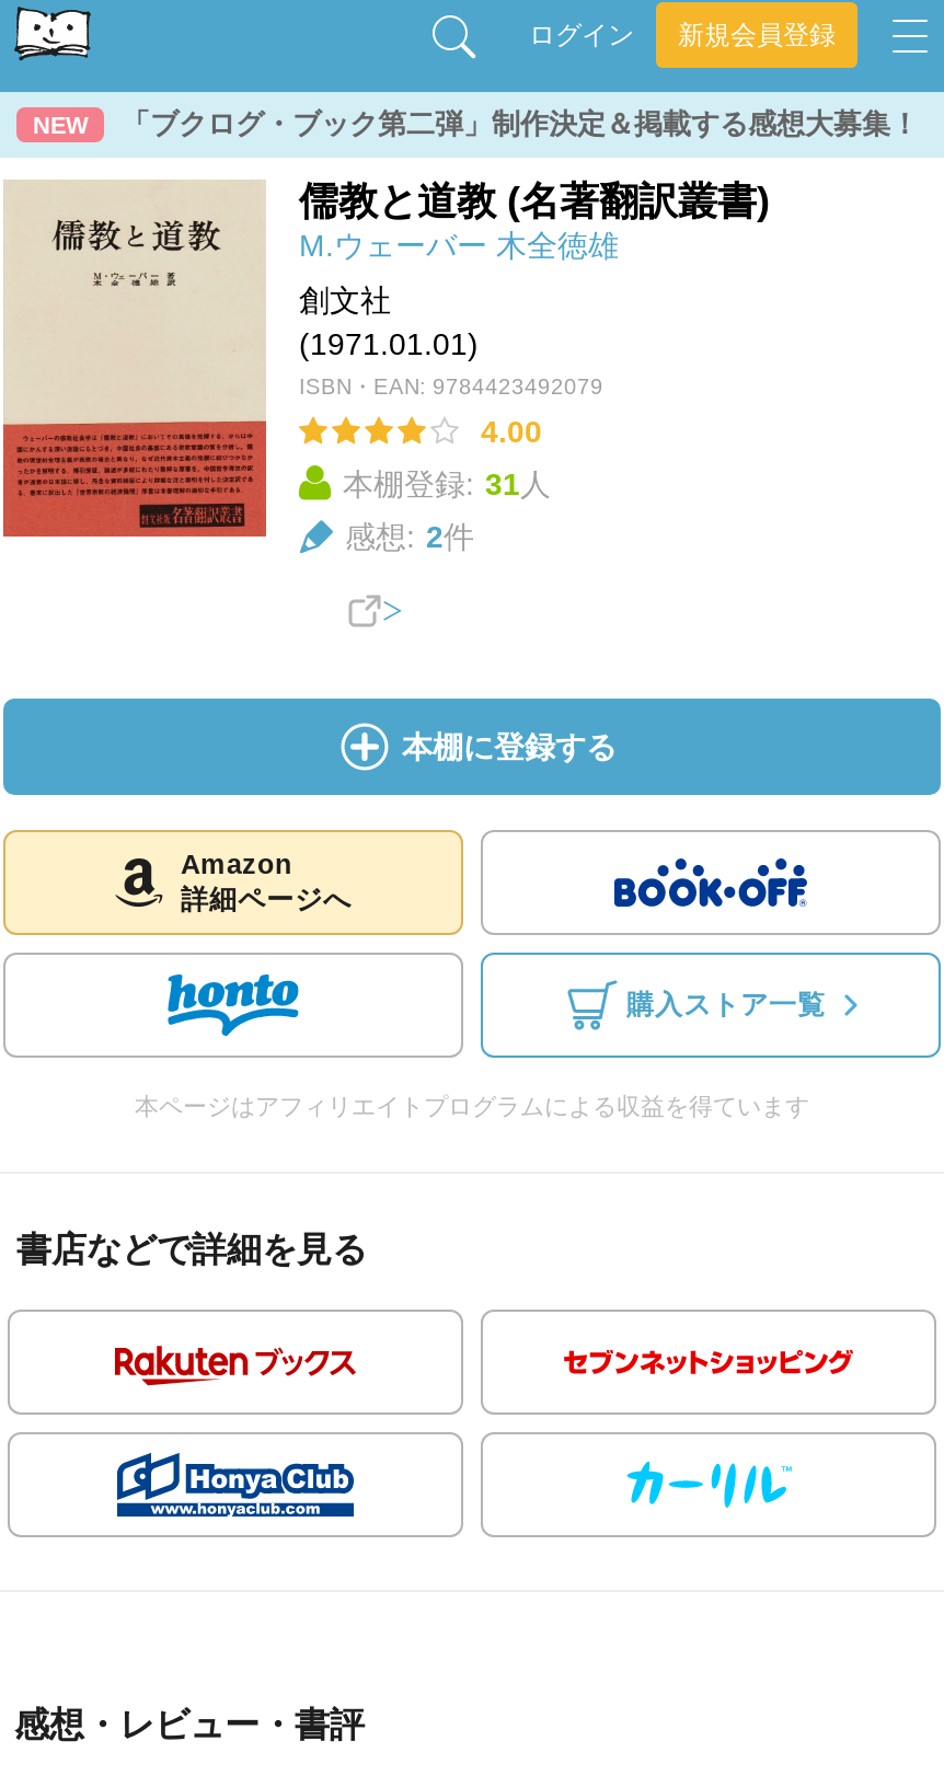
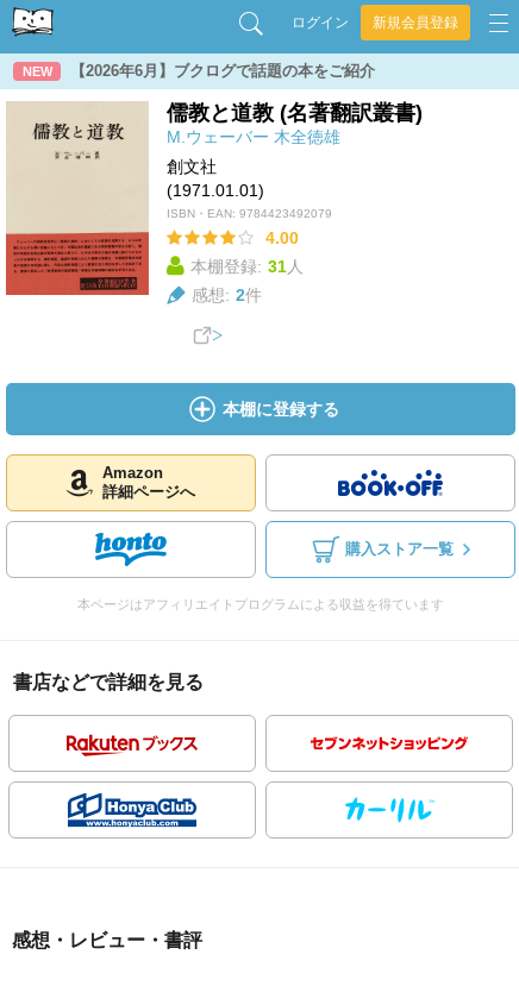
[122,107,919,140] 「ブクログ・ブック第二弾」制作決定＆掲載する感想大募集！ -> [70,62,375,80] 【2026年6月】ブクログで話題の本をご紹介

